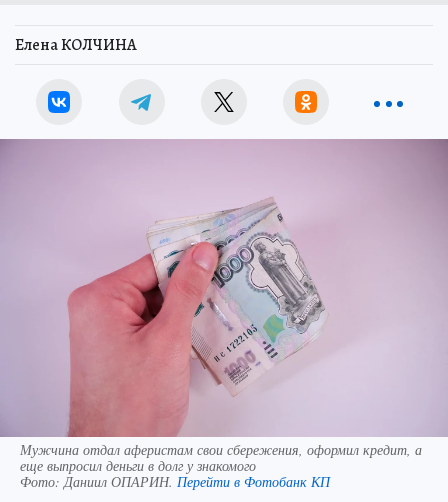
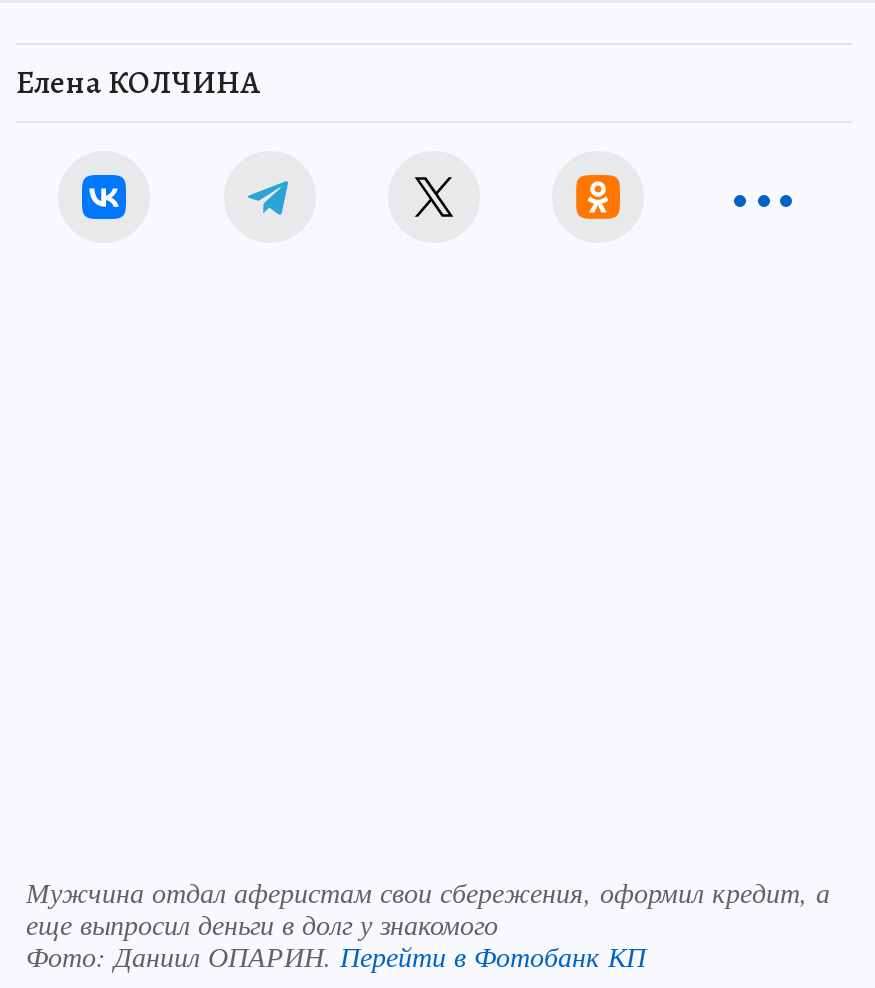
[3,138,445,438] [image] -> none

